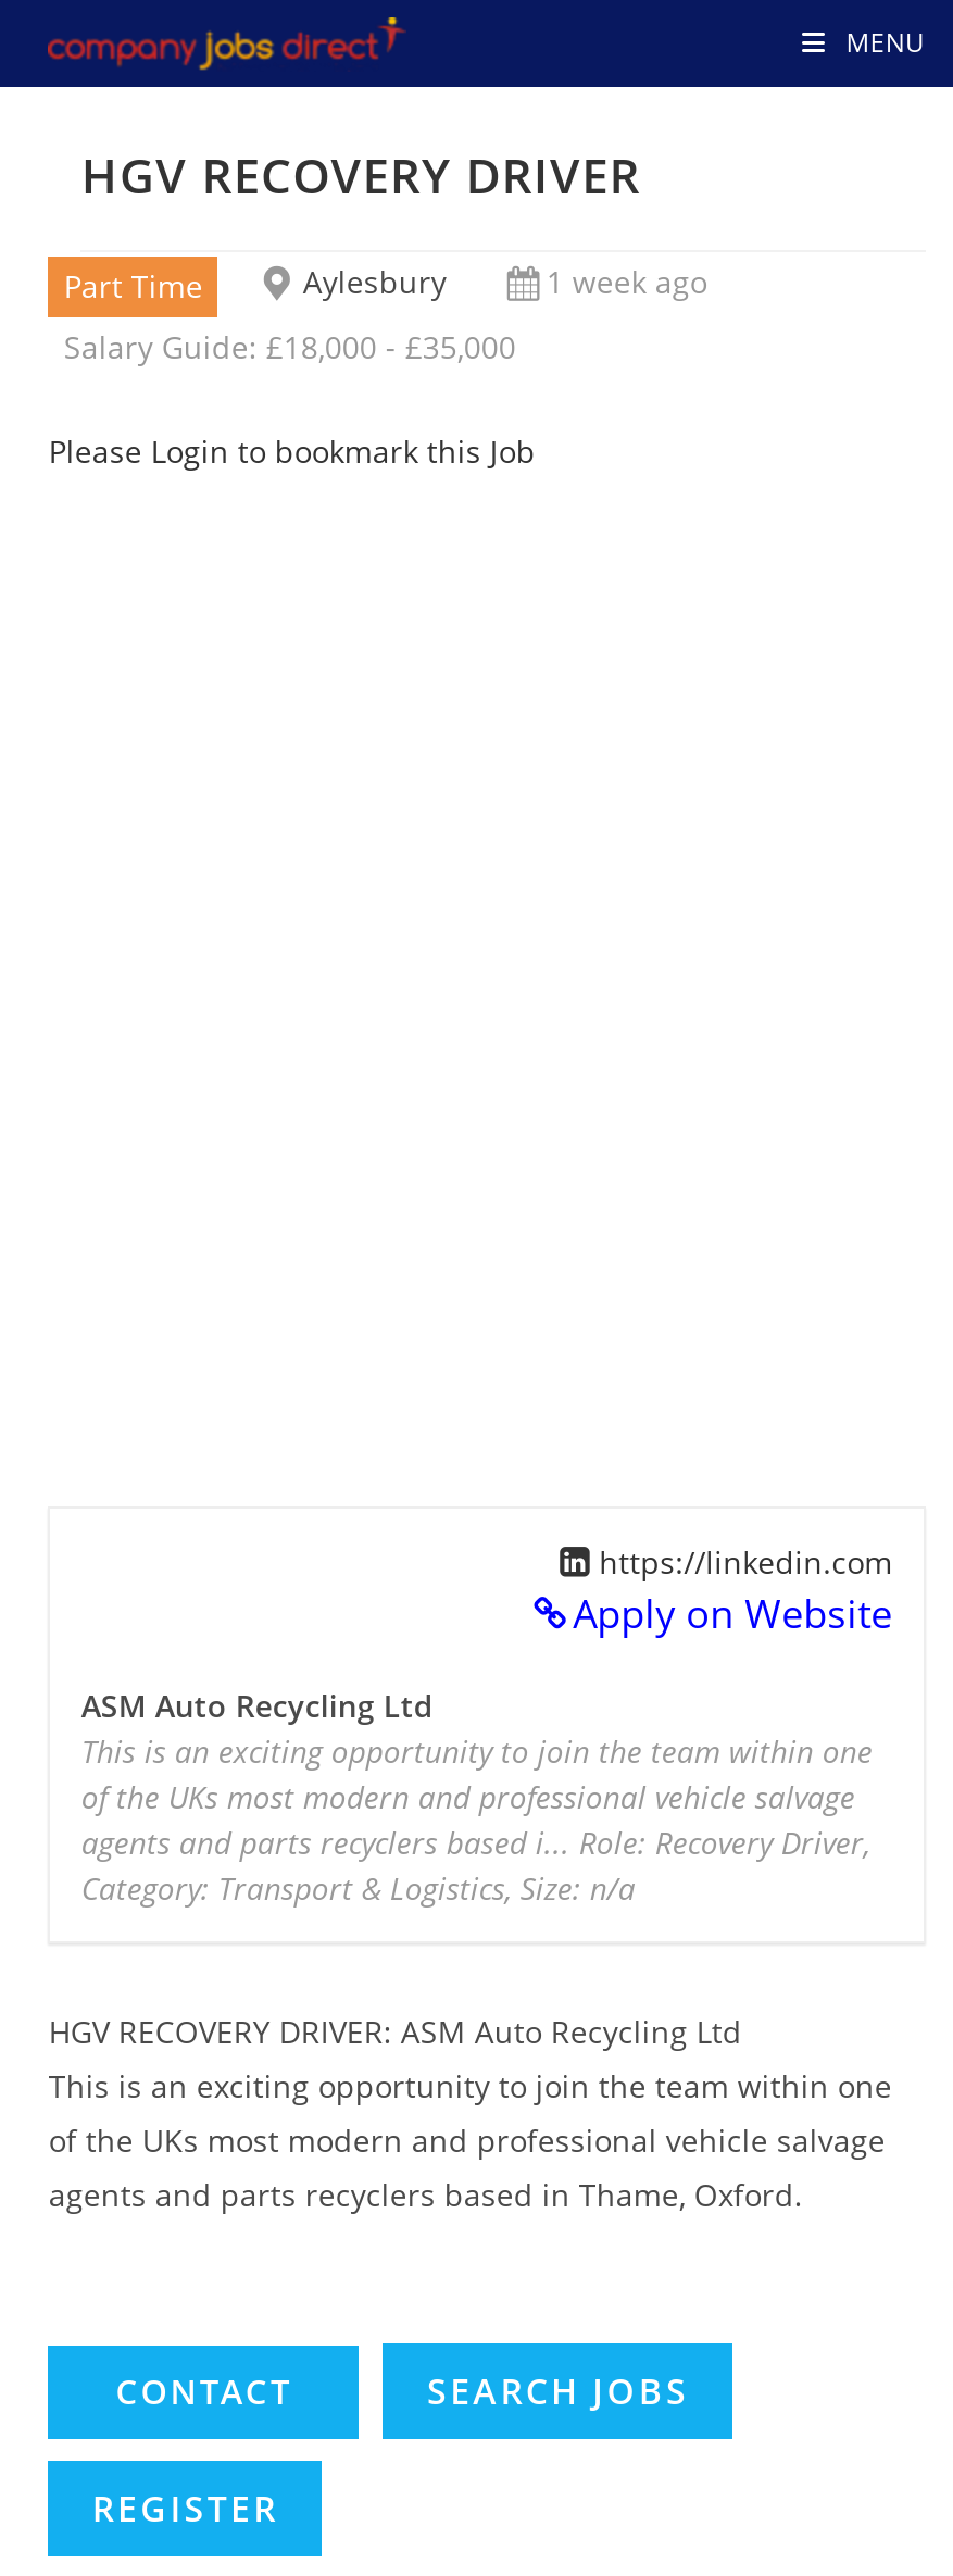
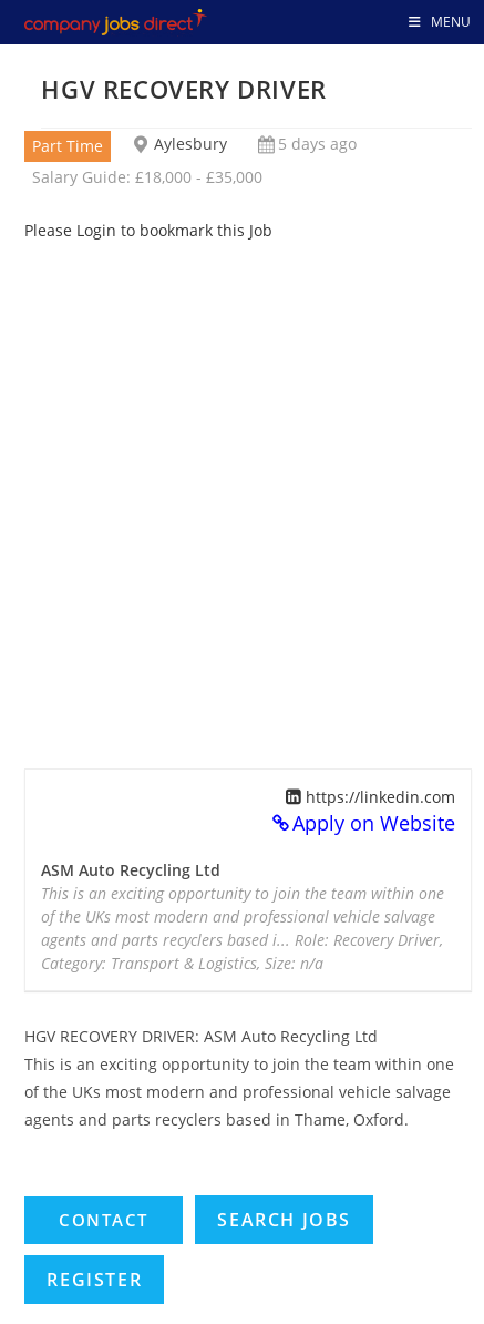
[546,261,707,302] 1 week ago -> [278,133,357,154] 5 days ago

